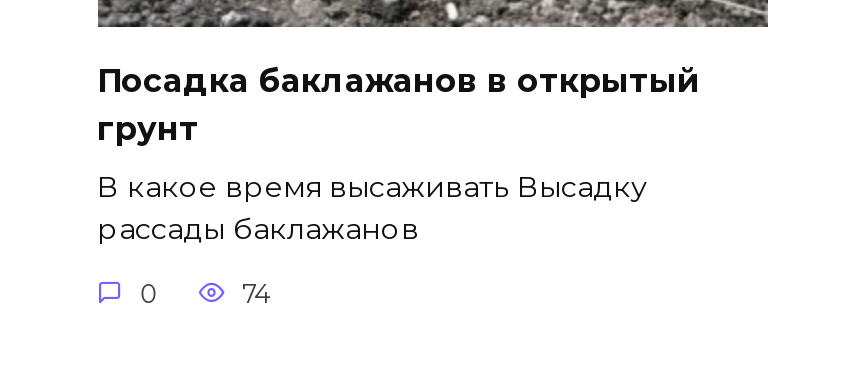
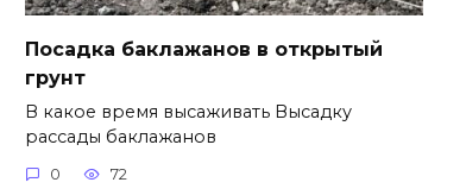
[242,278,270,308] 74 -> [111,166,127,183] 72

